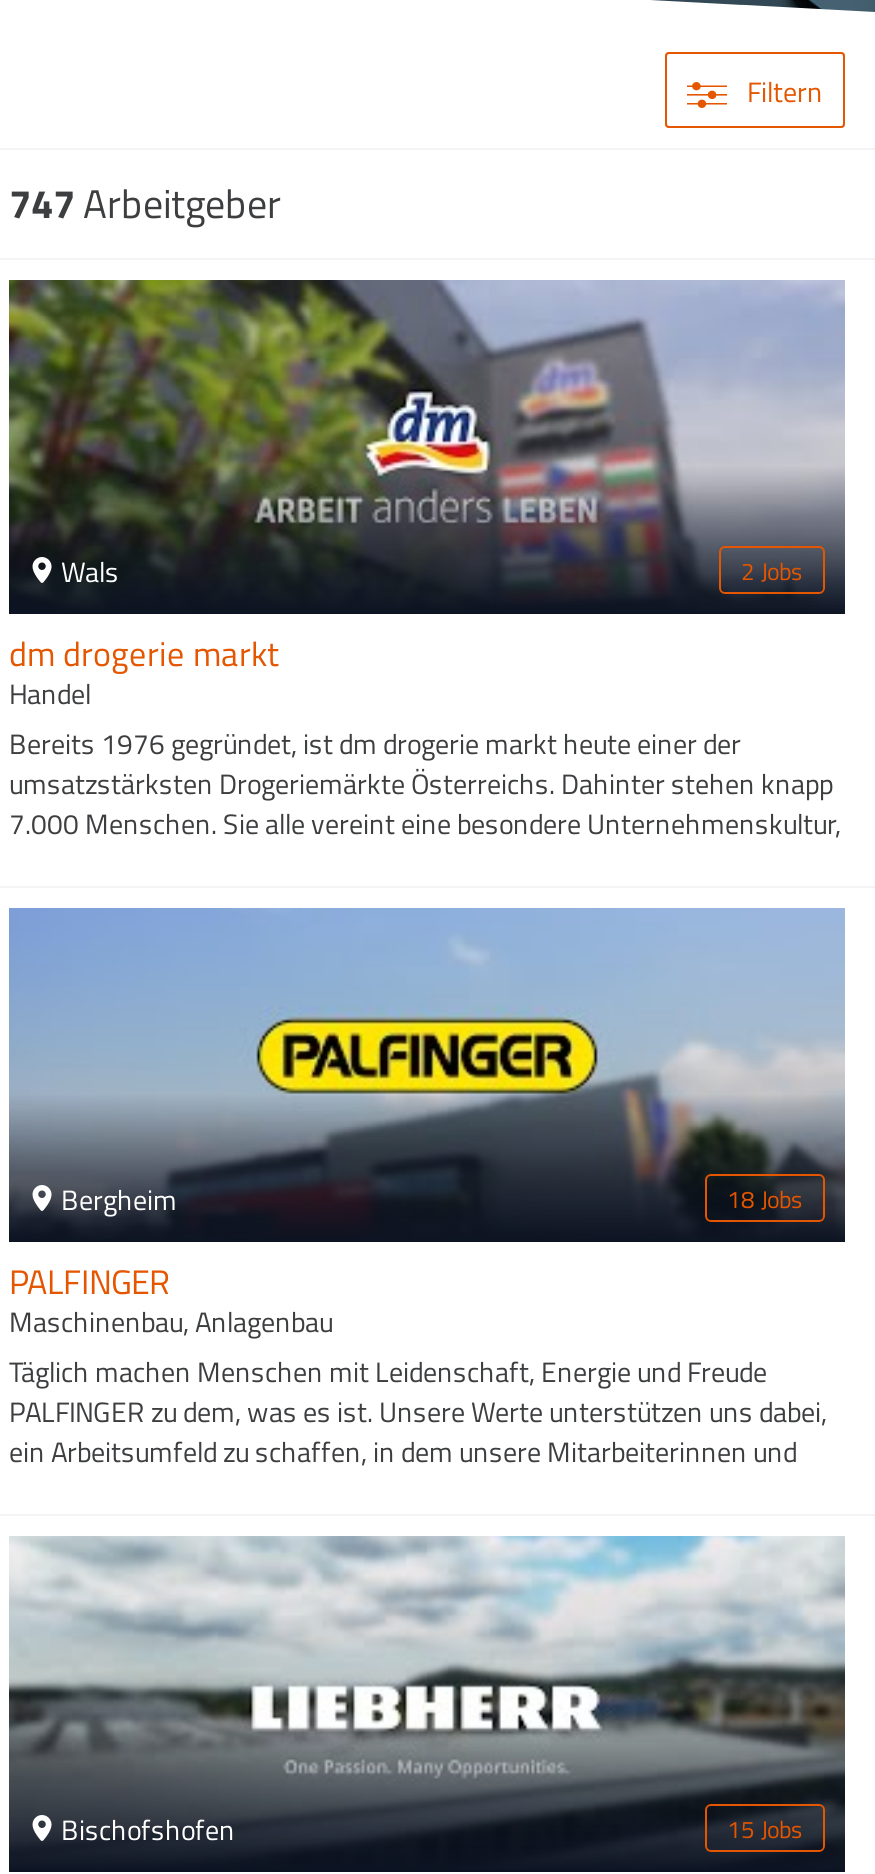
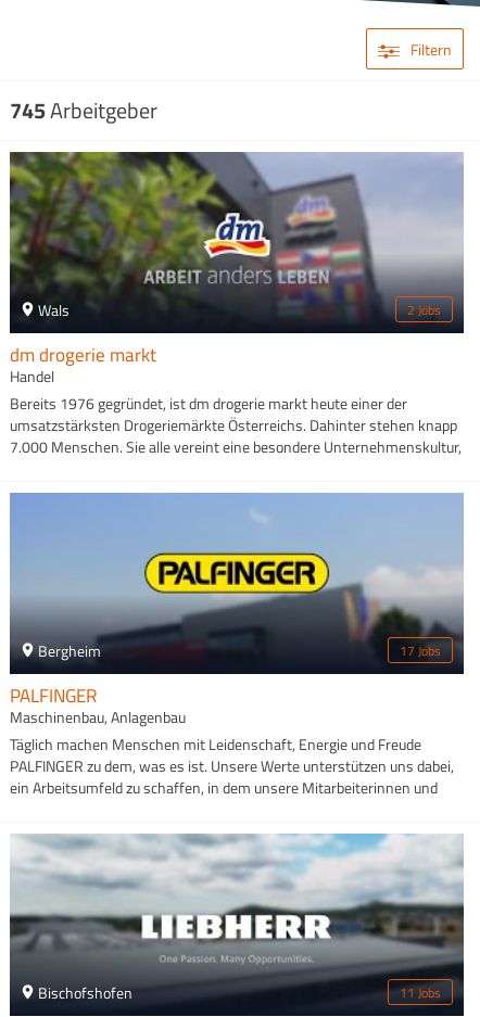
[9,172,281,234] 747 Arbeitgeber -> [10,93,157,127] 745 Arbeitgeber
[727,1181,803,1219] 18 Jobs -> [400,641,441,661] 17 Jobs
[727,1809,803,1847] 15 Jobs -> [400,982,441,1002] 11 Jobs

